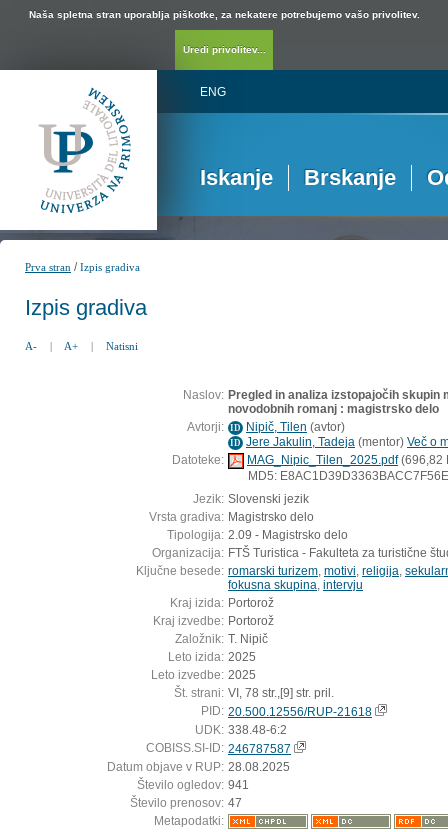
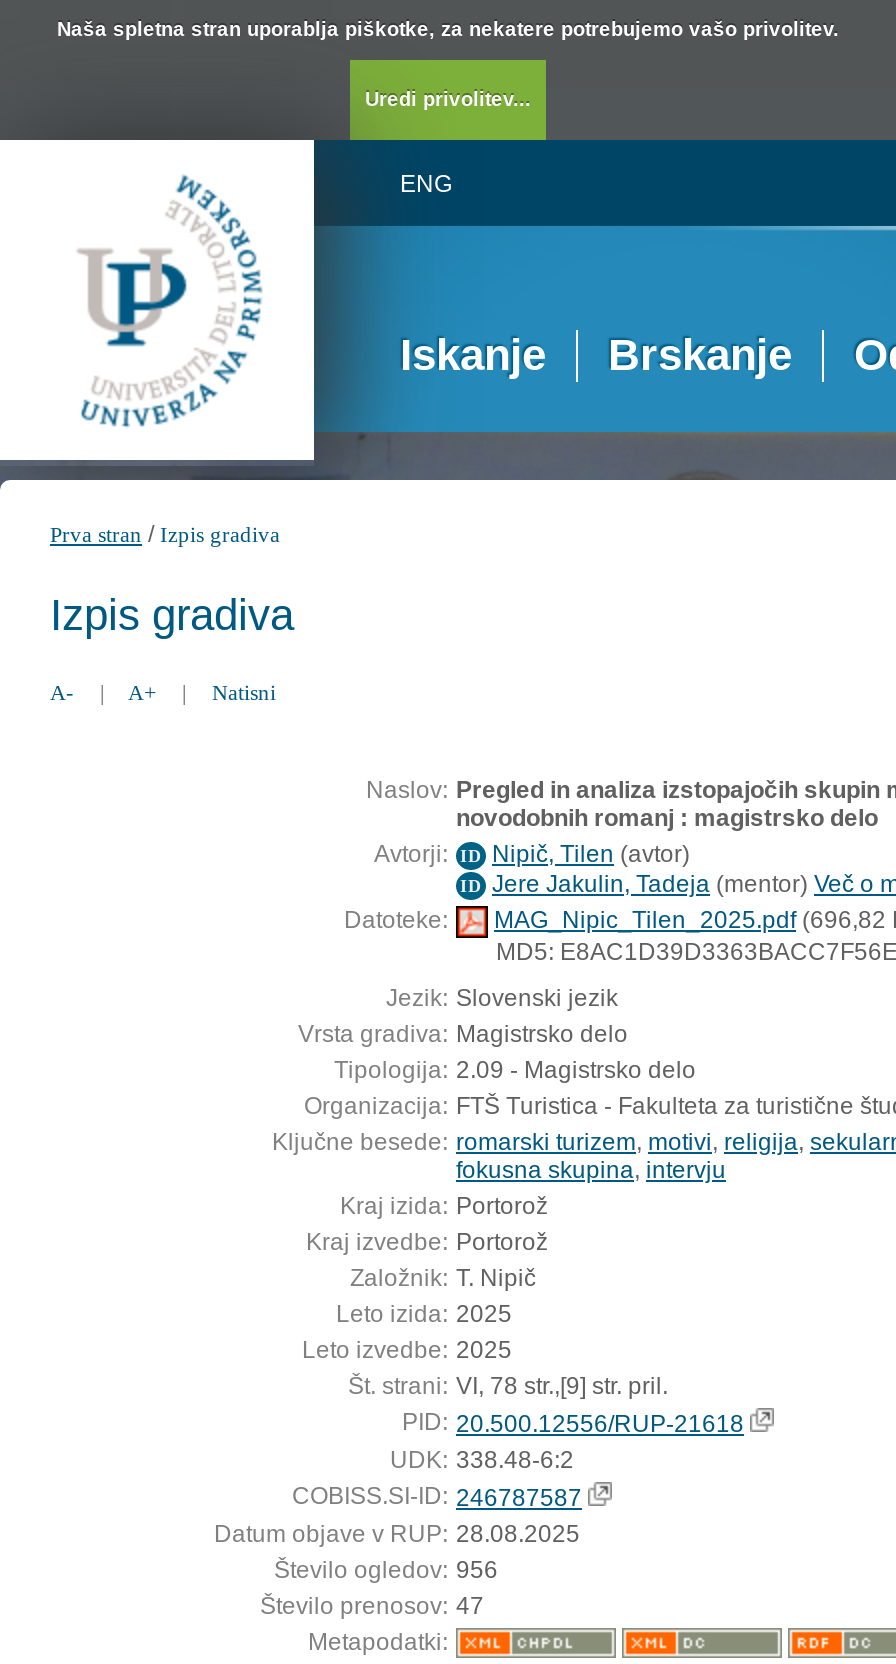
[137,777,249,791] Število ogledov: 941 -> [274,1555,498,1583] Število ogledov: 956

